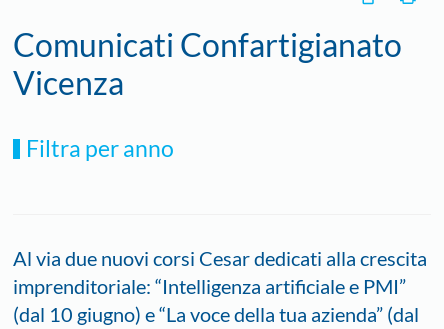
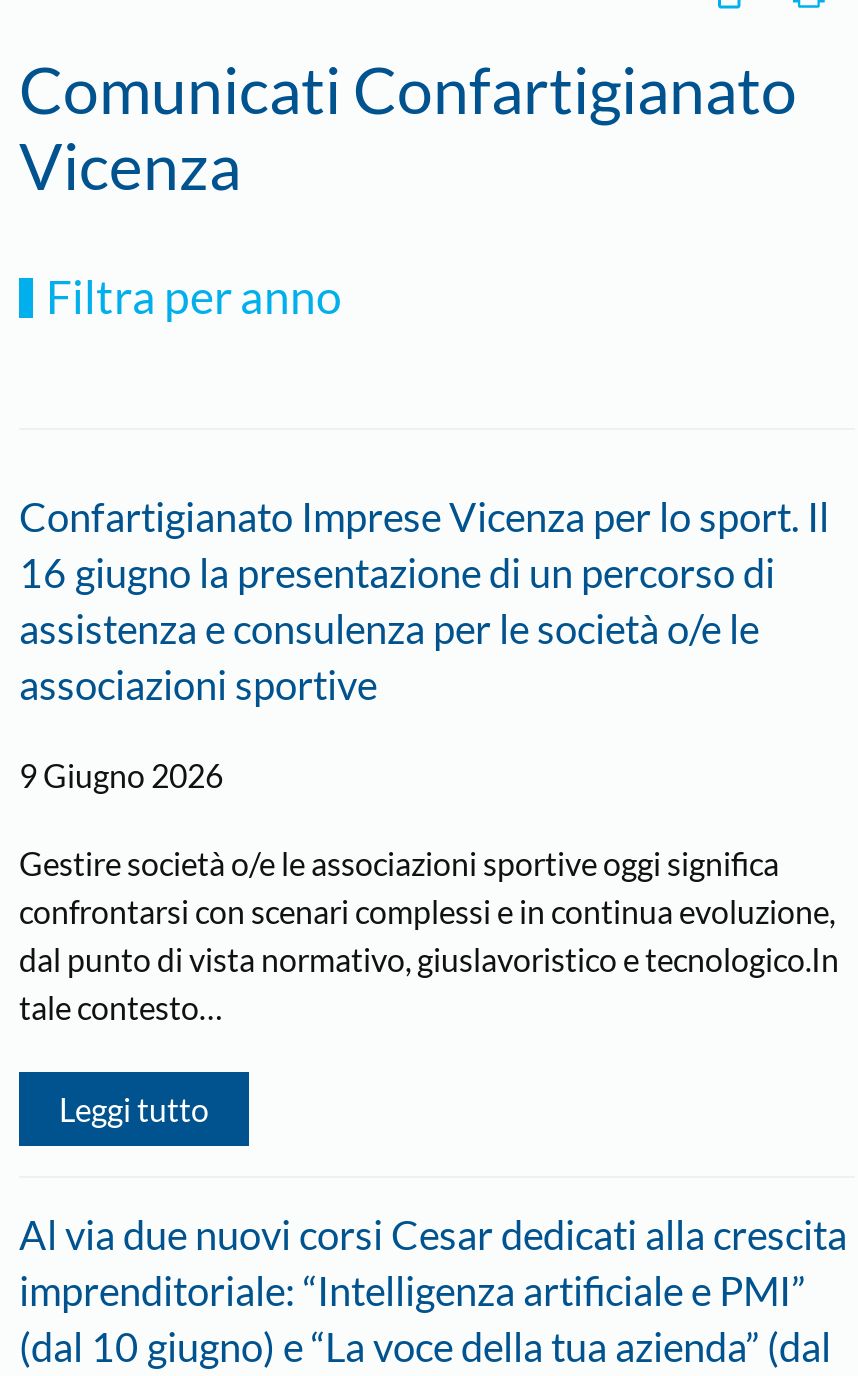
none -> [19,492,839,1128] Confartigianato Imprese Vicenza per lo sport. Il | 16 giugno la presentazione di un percorso di | assistenza e consulenza per le società o/e le | associazioni sportive | 9 Giugno 2026 | Gestire società o/e le associazioni sportive oggi significa | confrontarsi con scenari complessi e in continua evoluzione, | dal punto di vista normativo, giuslavoristico e tecnologico.In | tale contesto… | Leggi tutto

